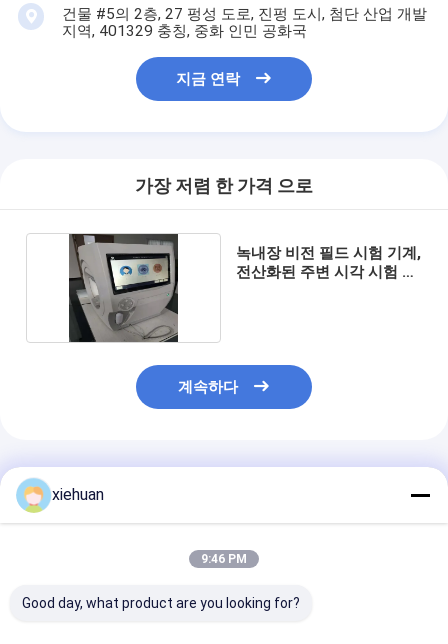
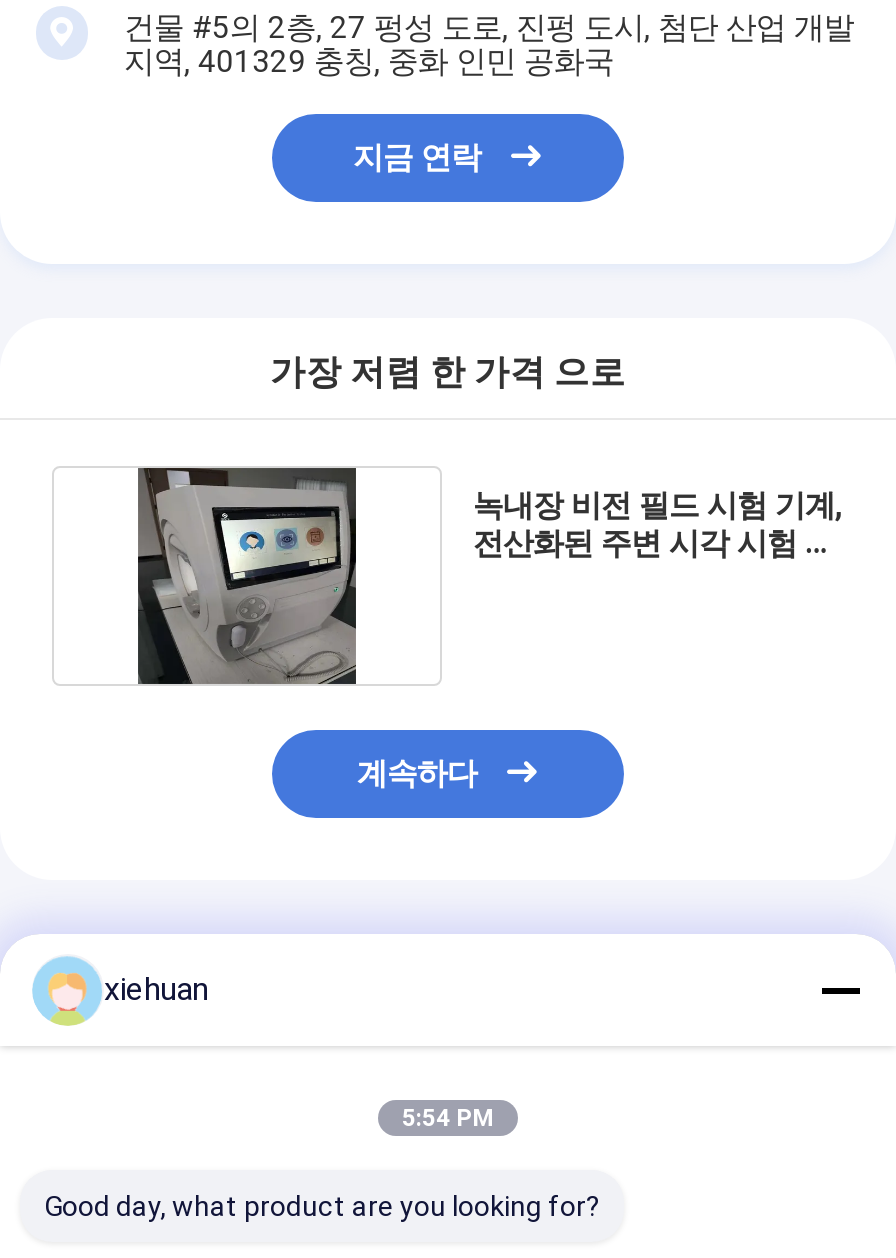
[201,552,247,566] 9:46 PM -> [402,1104,494,1132] 5:54 PM

